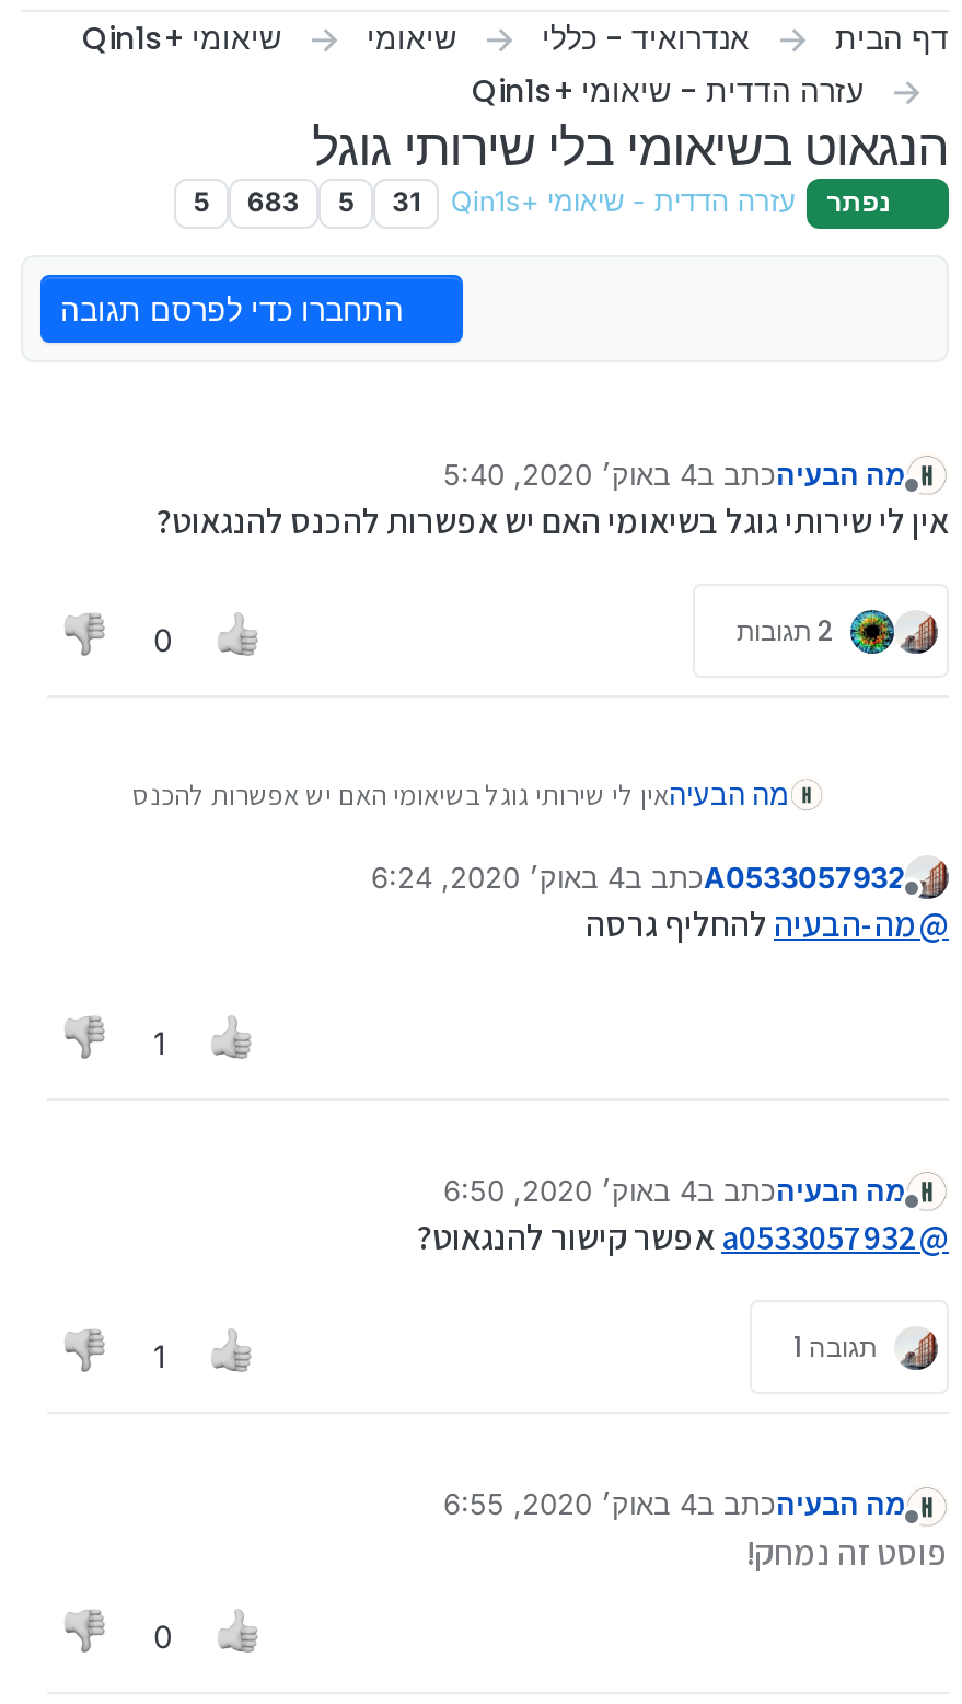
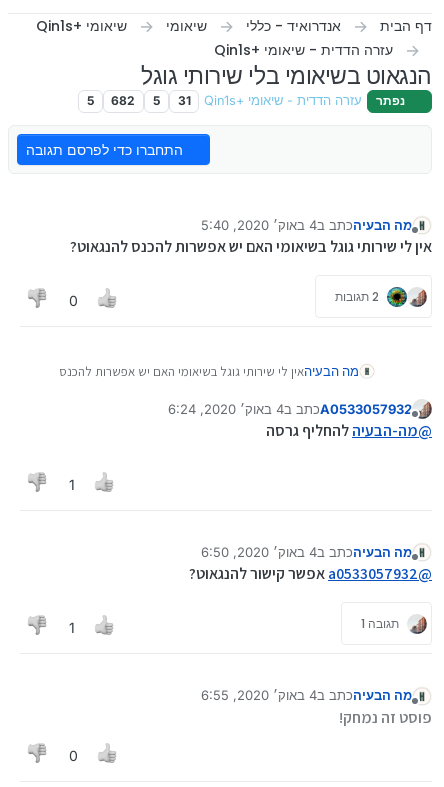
[193,186,420,219] 5 683 5 31 -> [87,93,191,108] 5 682 5 31

